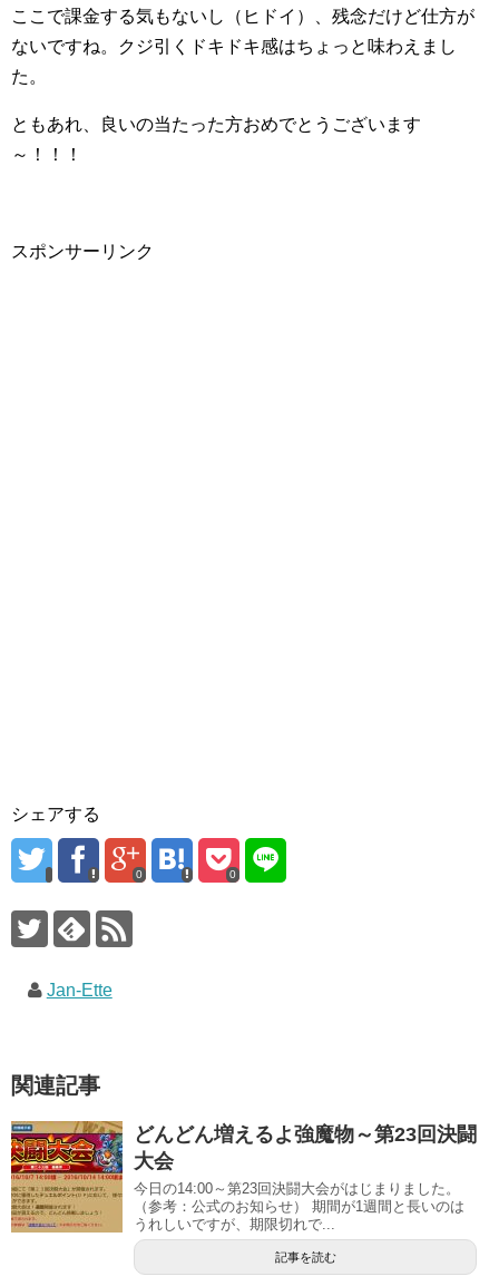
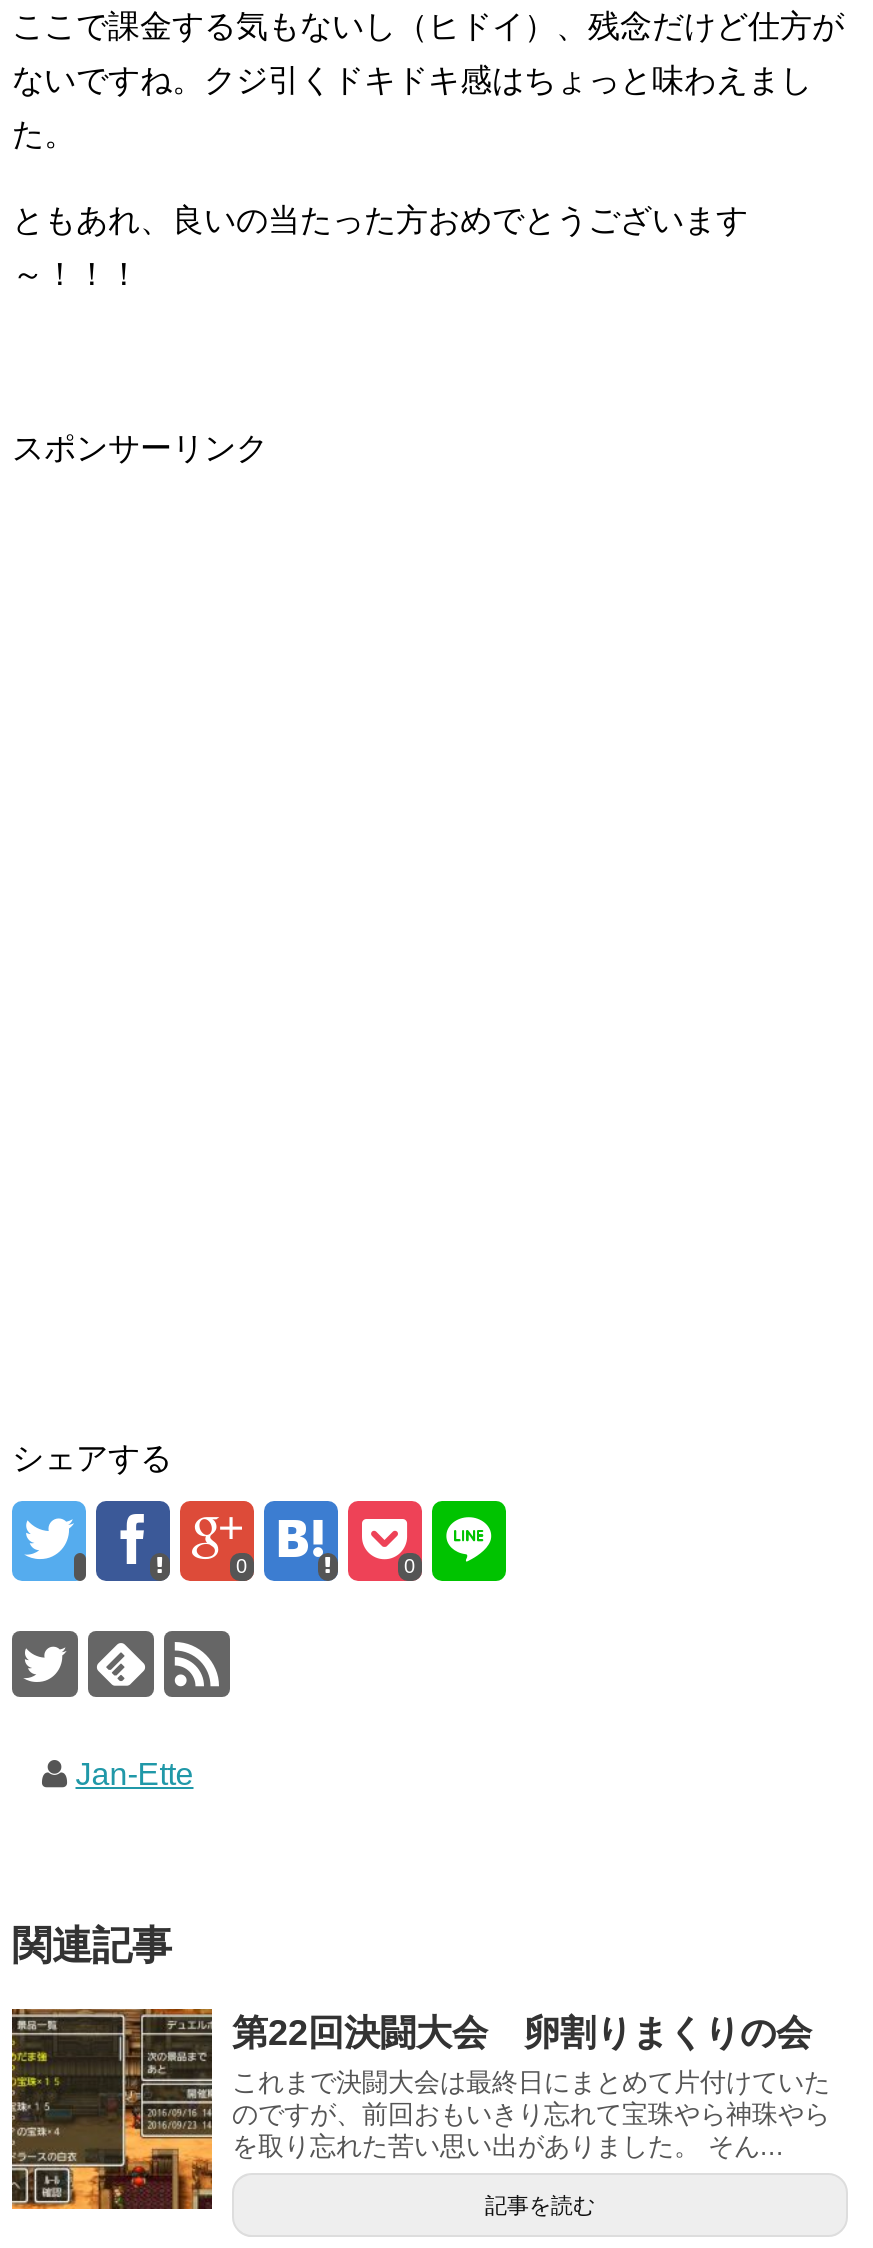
[10,1120,477,1234] [image] | どんどん増えるよ強魔物～第23回決闘 | 大会 | 今日の14:00～第23回決闘大会がはじまりました。 | （参考：公式のお知らせ） 期間が1週間と長いのは | うれしいですが、期限切れで... -> [10,2007,830,2211] [image] | 第22回決闘大会 卵割りまくりの会 | これまで決闘大会は最終日にまとめて片付けていた | のですが、前回おもいきり忘れて宝珠やら神珠やら | を取り忘れた苦い思い出がありました。 そん...

